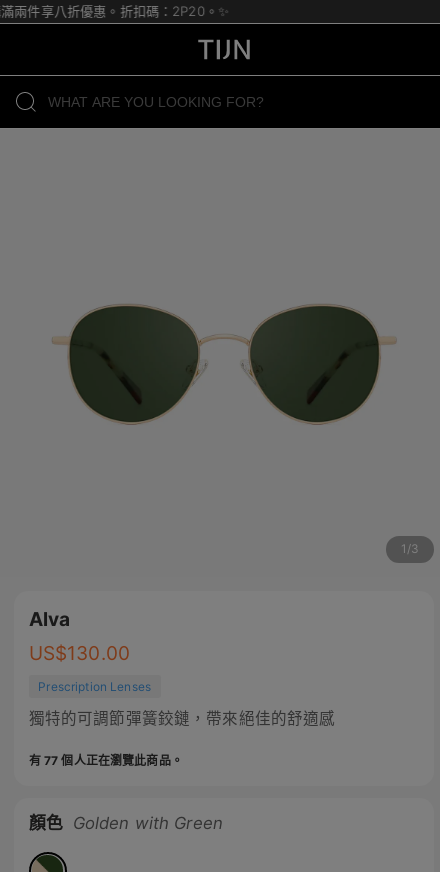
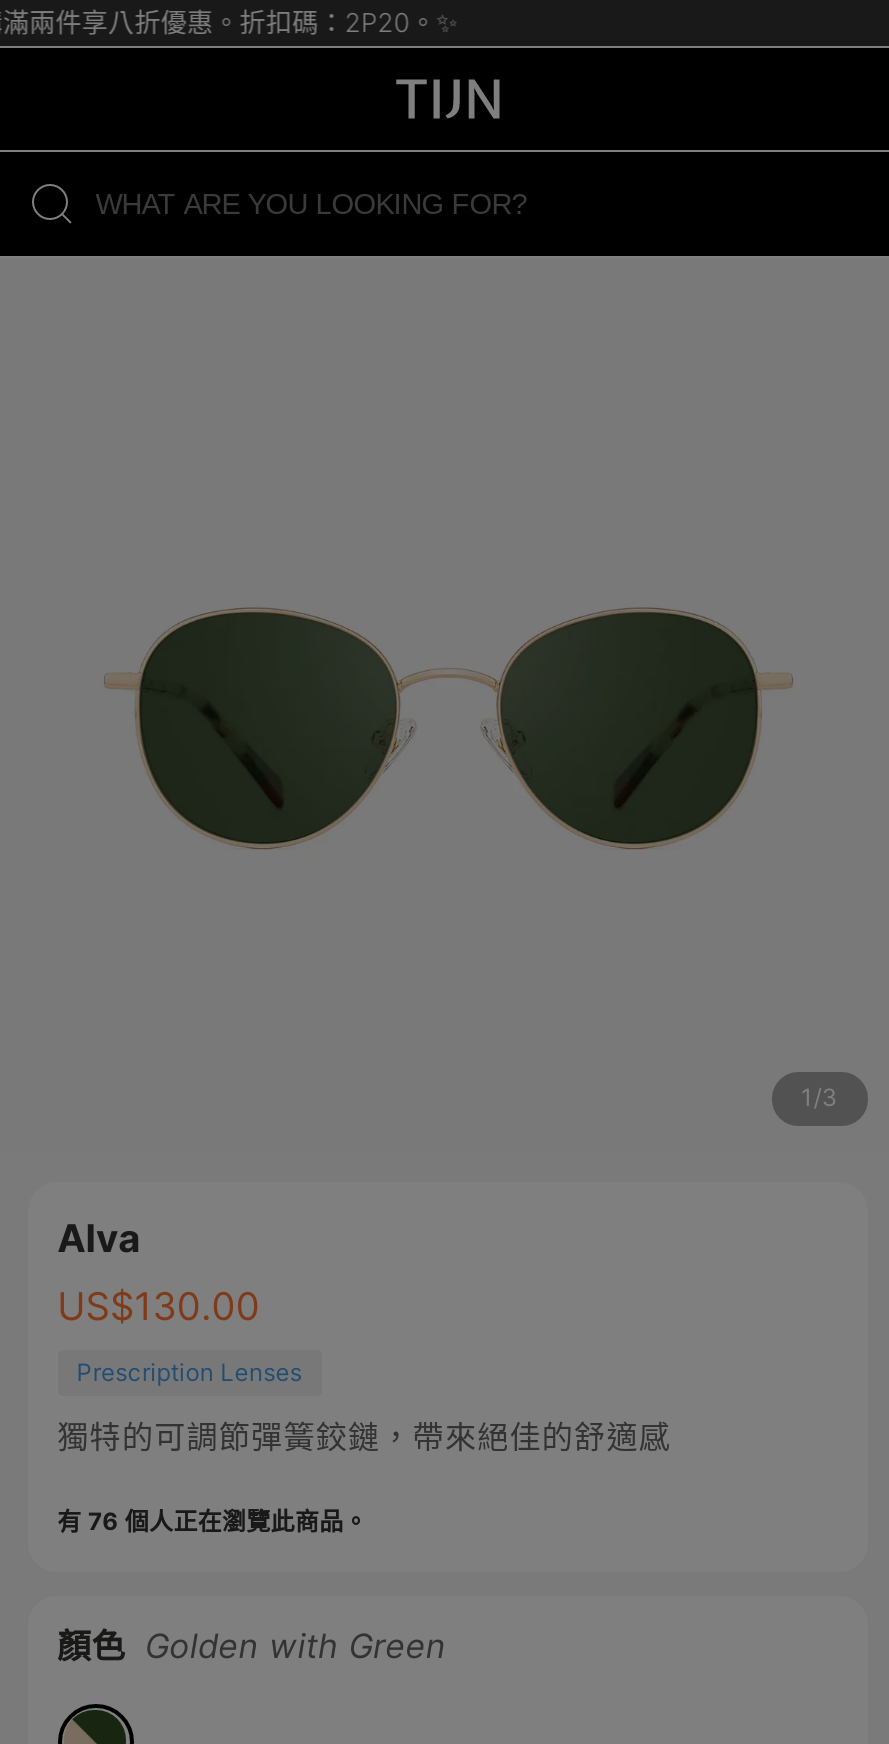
[29,753,183,768] 有 77 個人正在瀏覽此商品。 -> [57,1506,368,1536] 有 76 個人正在瀏覽此商品。

